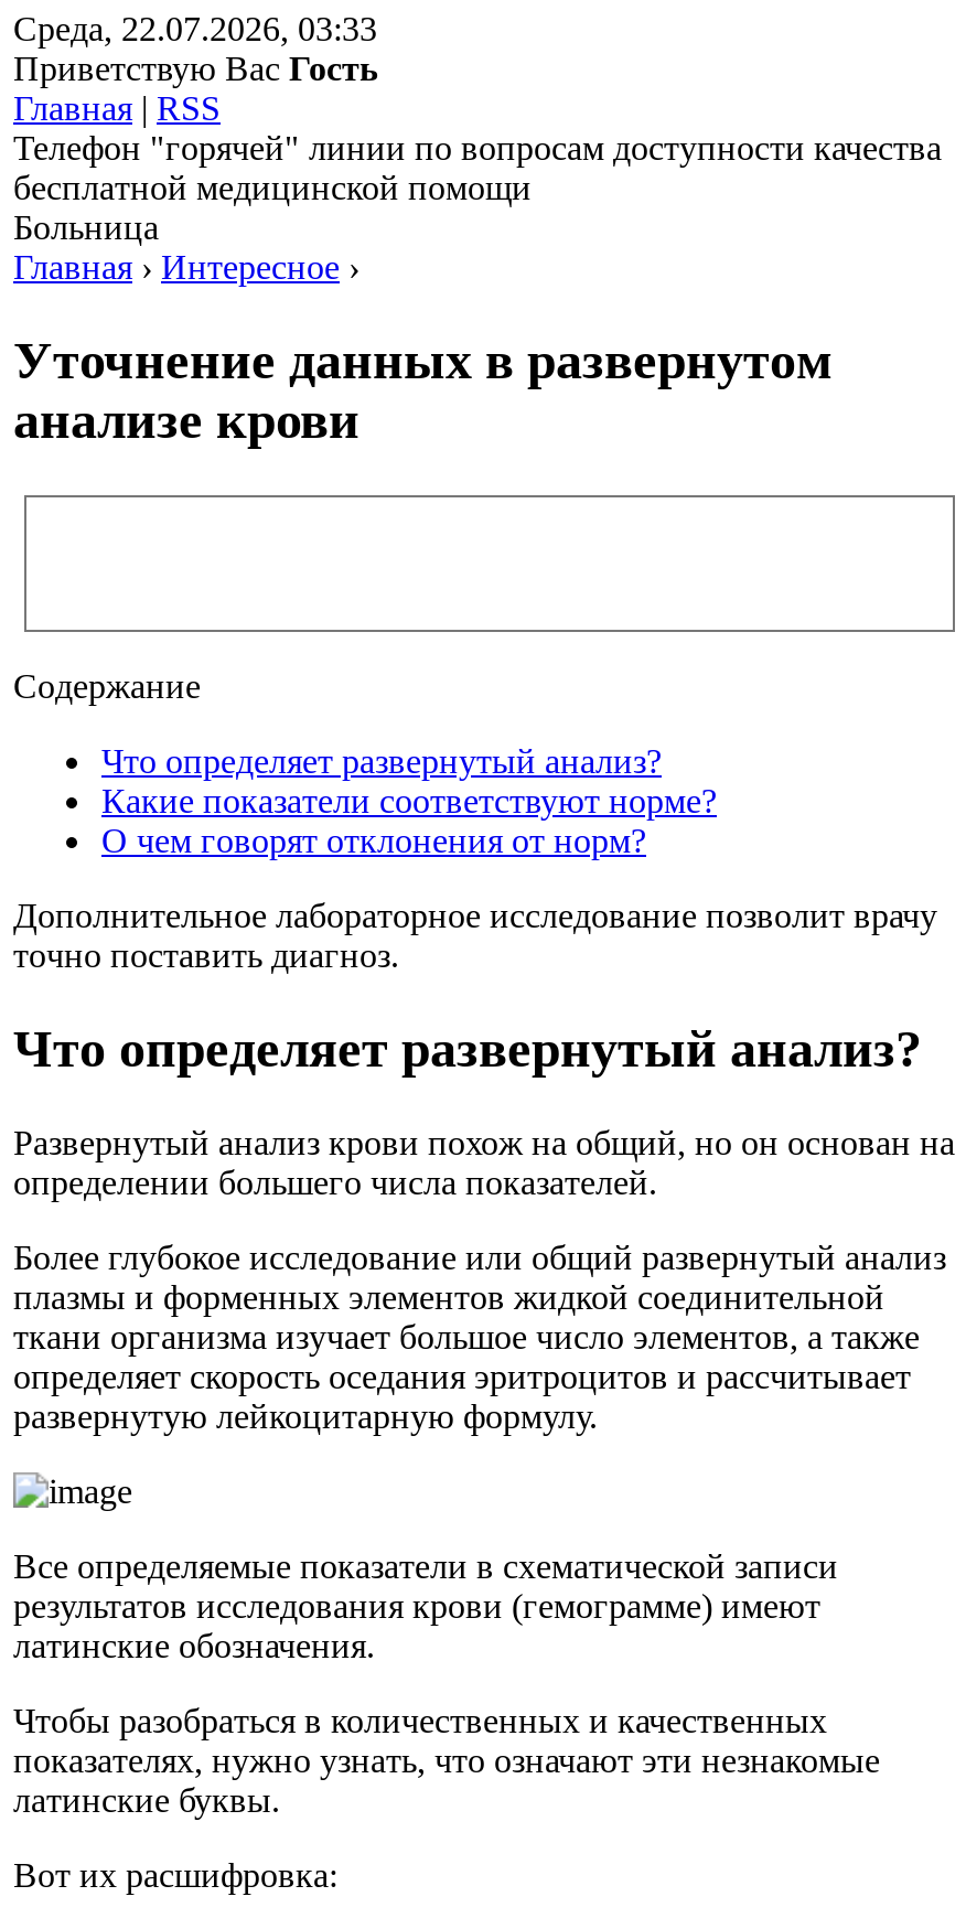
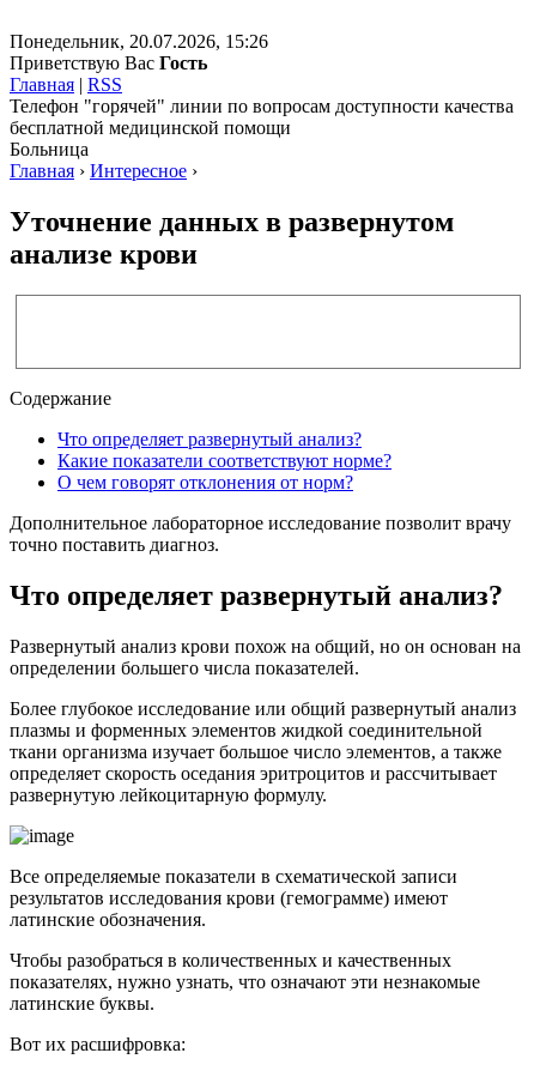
[13,10,377,47] Среда, 22.07.2026, 03:33 -> [10,31,268,52] Понедельник, 20.07.2026, 15:26

